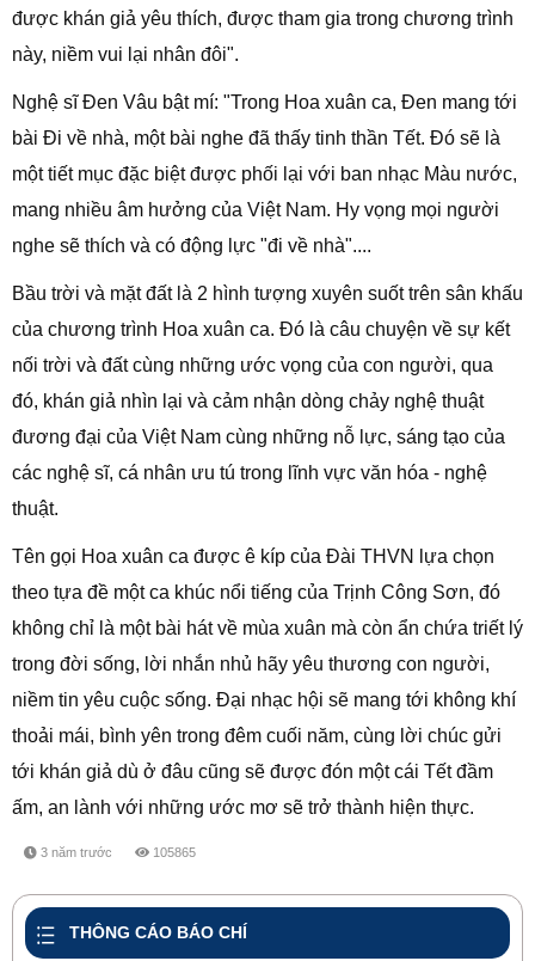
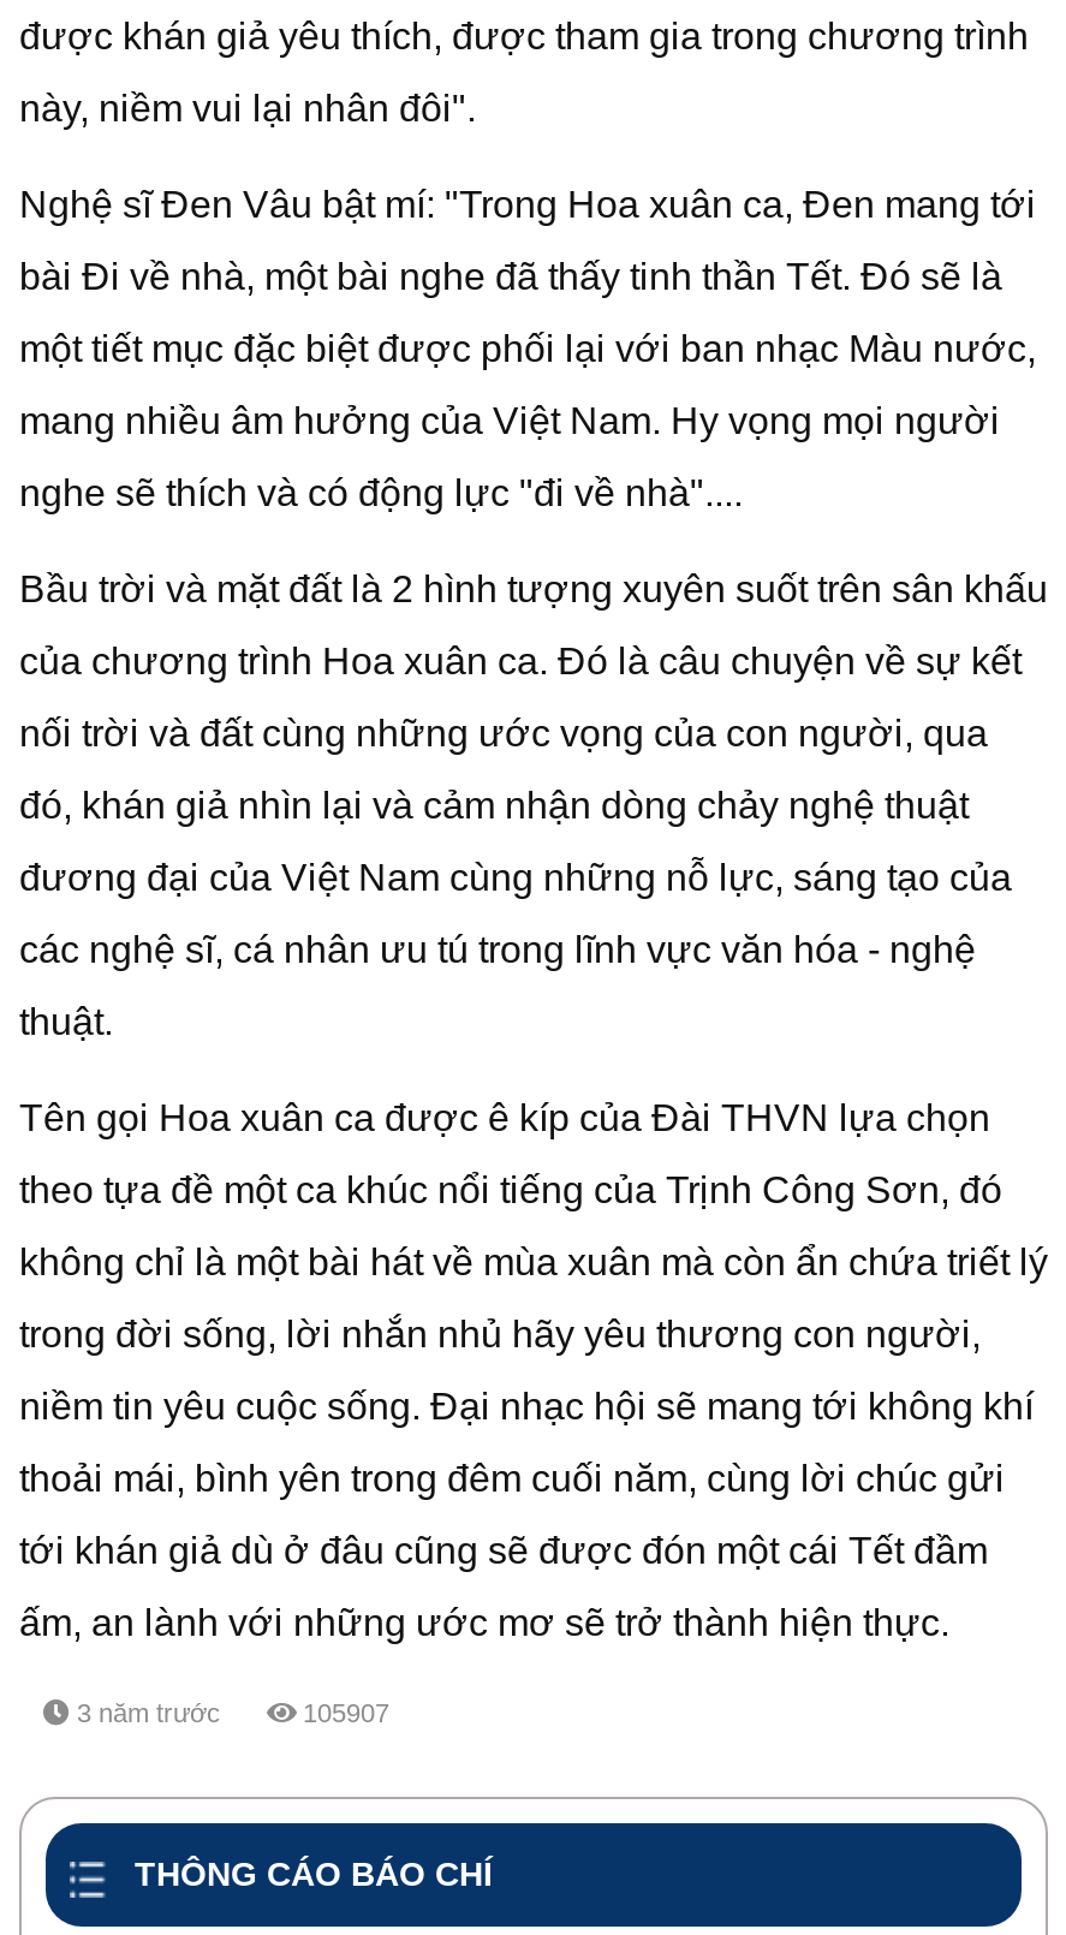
[149,845,196,859] 105865 -> [296,1698,389,1727] 105907

